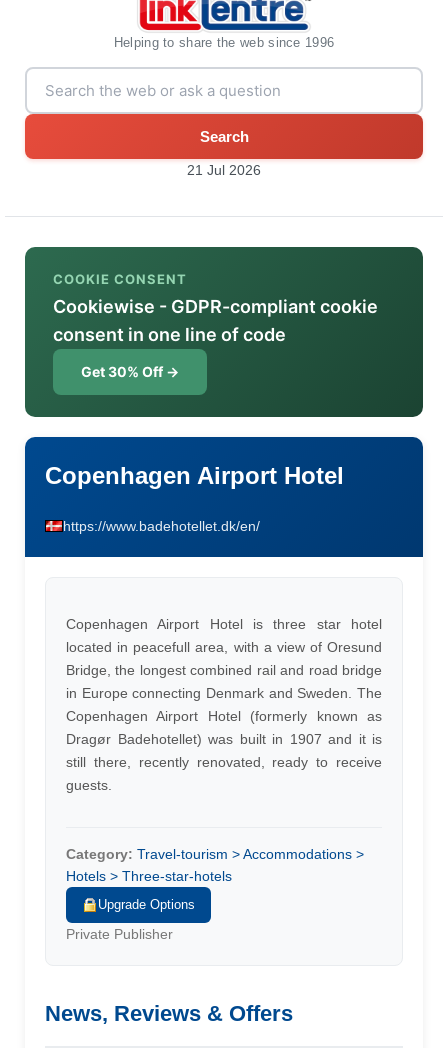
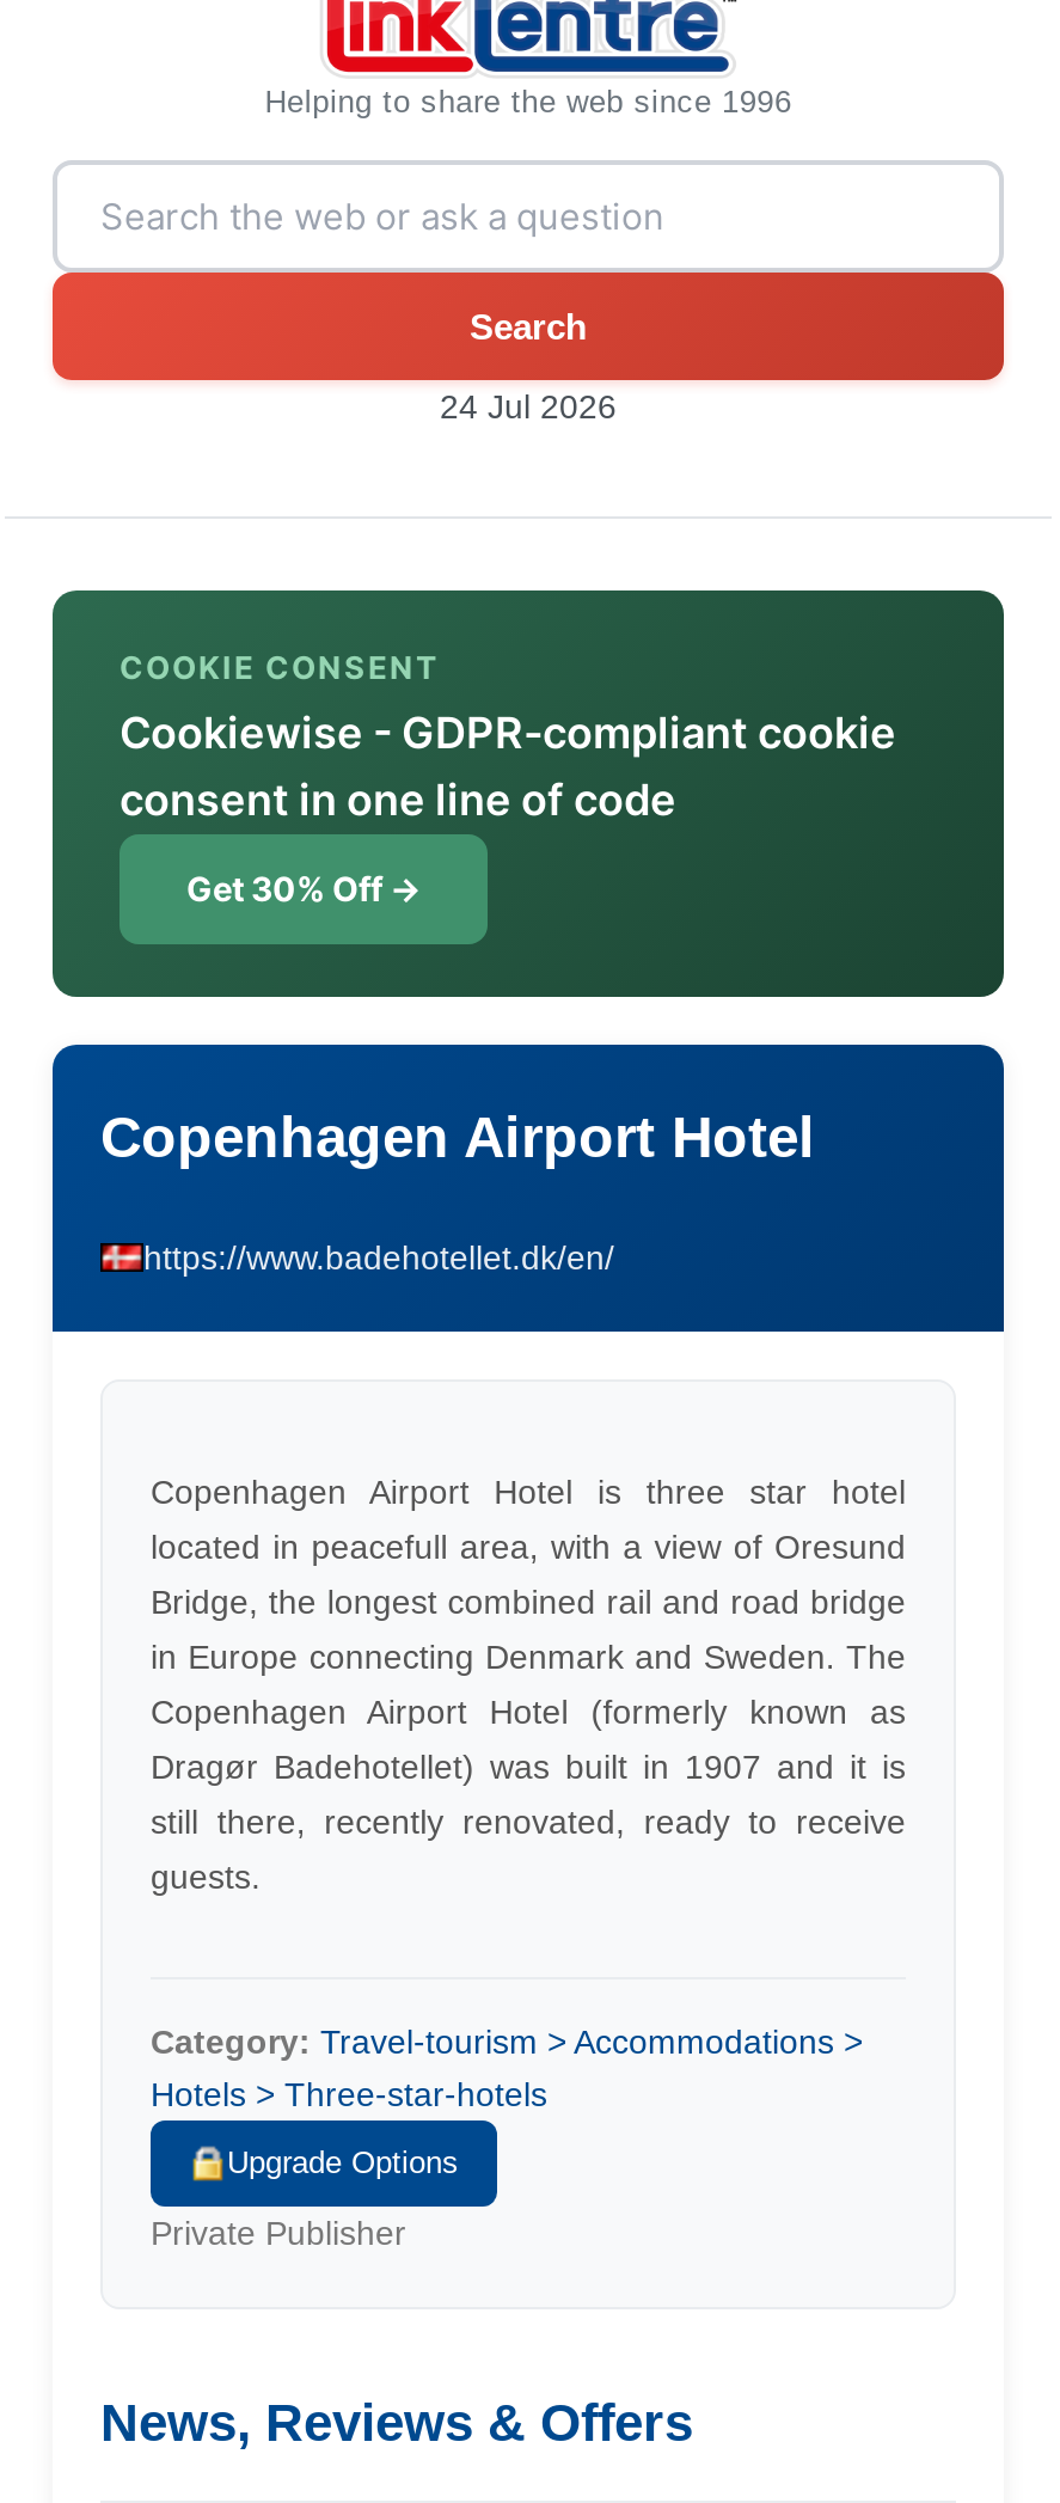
[187,162,261,178] 21 Jul 2026 -> [440,387,617,426] 24 Jul 2026

